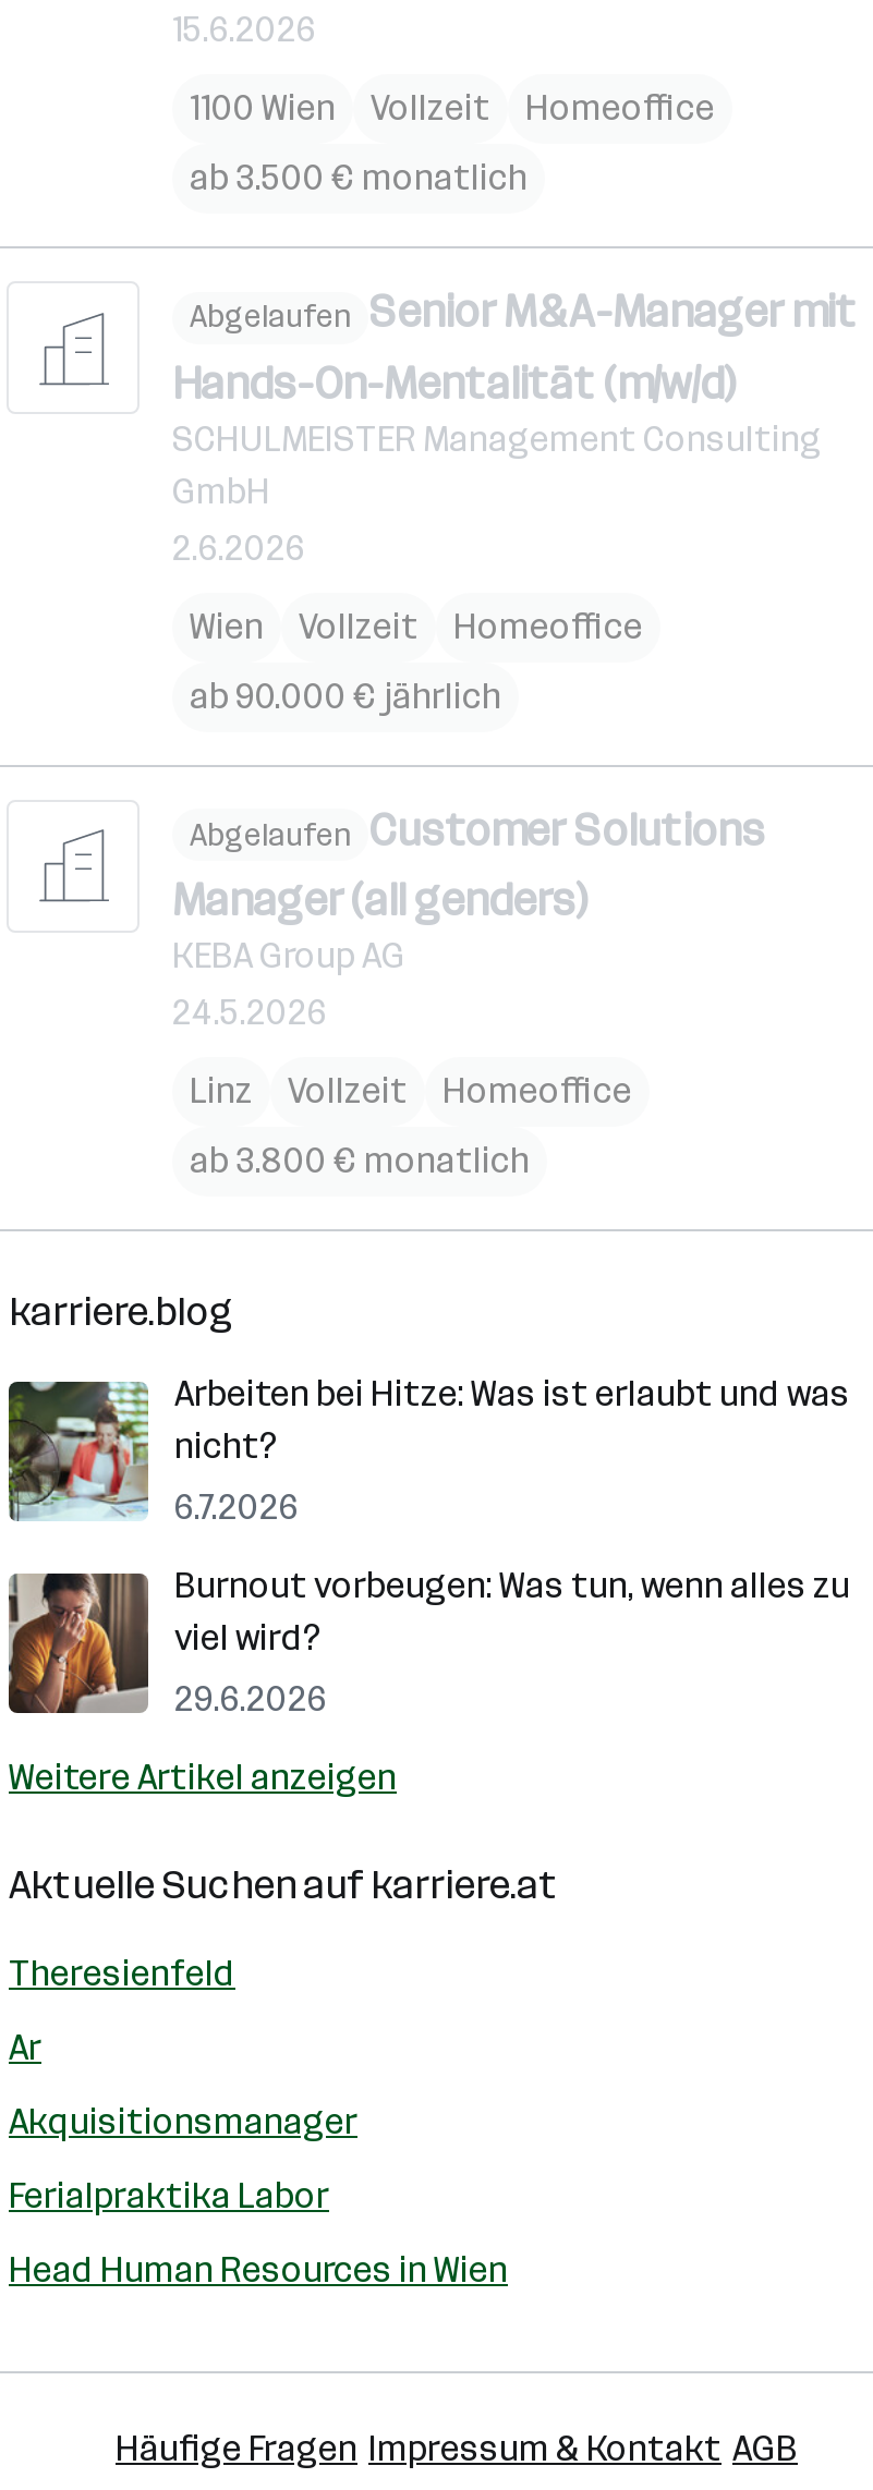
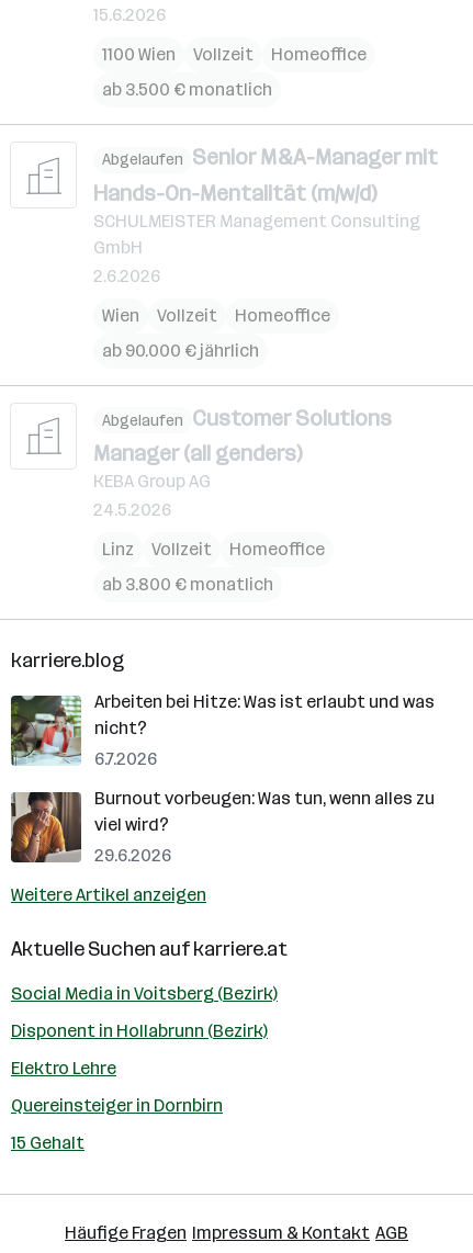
[9,1953,235,1994] Theresienfeld -> [11,983,278,1004] Social Media in Voitsberg (Bezirk)
[9,2027,41,2068] Ar -> [11,1020,268,1041] Disponent in Hollabrunn (Bezirk)
[9,2101,357,2142] Akquisitionsmanager -> [11,1058,116,1079] Elektro Lehre
[9,2175,329,2216] Ferialpraktika Labor -> [11,1095,223,1116] Quereinsteiger in Dornbirn
[9,2249,508,2291] Head Human Resources in Wien -> [11,1132,85,1153] 15 Gehalt

